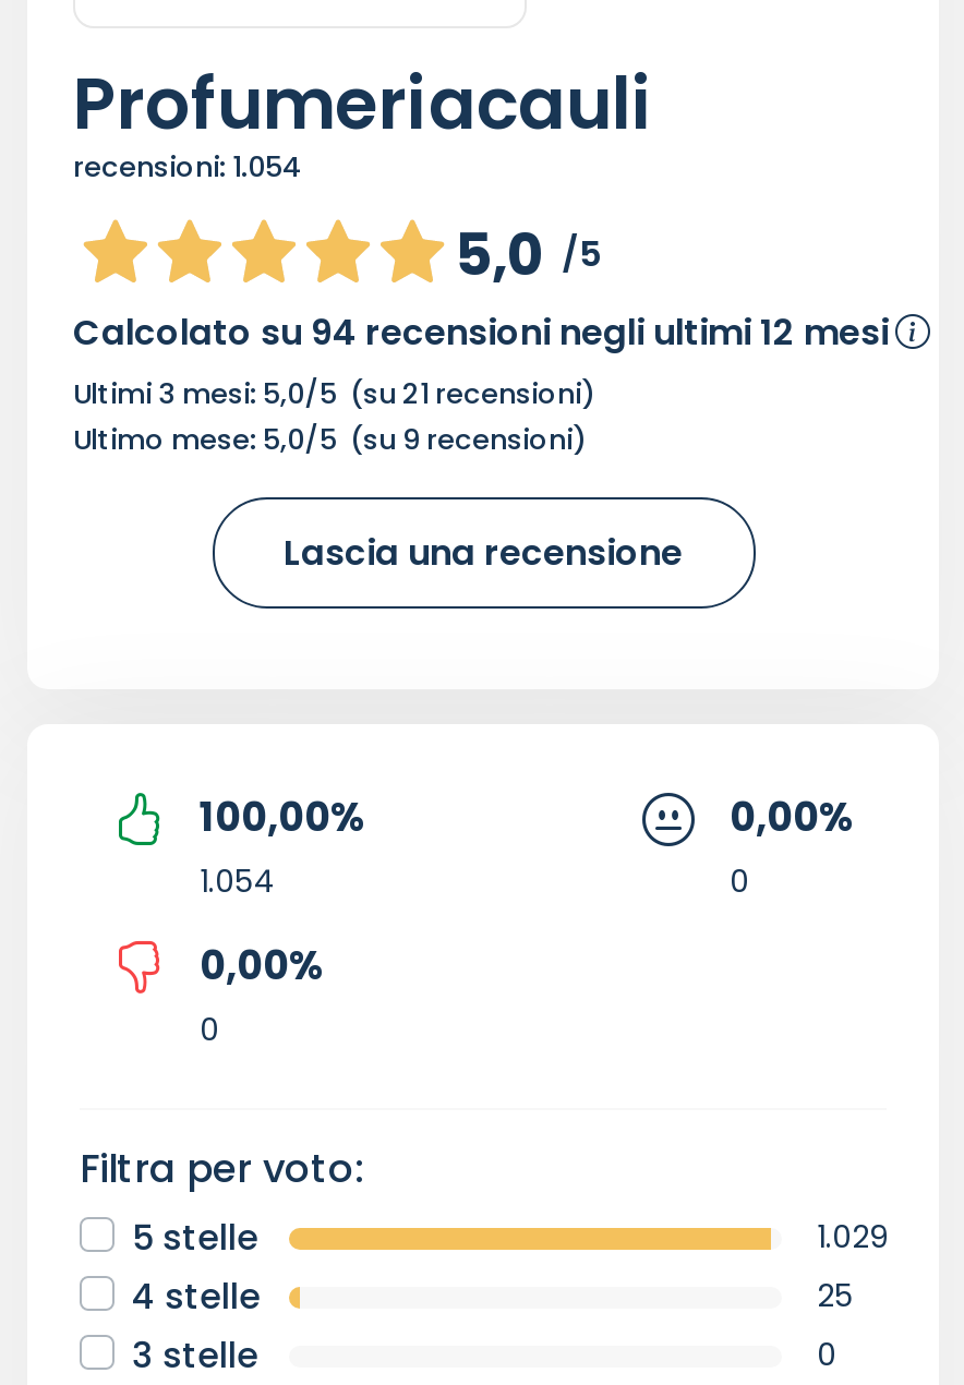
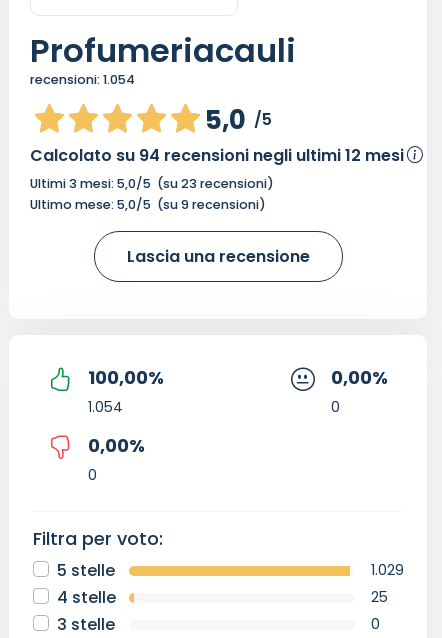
[73,375,597,412] Ultimi 3 mesi: 5,0/5 (su 21 recensioni) -> [30,175,274,192] Ultimi 3 mesi: 5,0/5 (su 23 recensioni)

